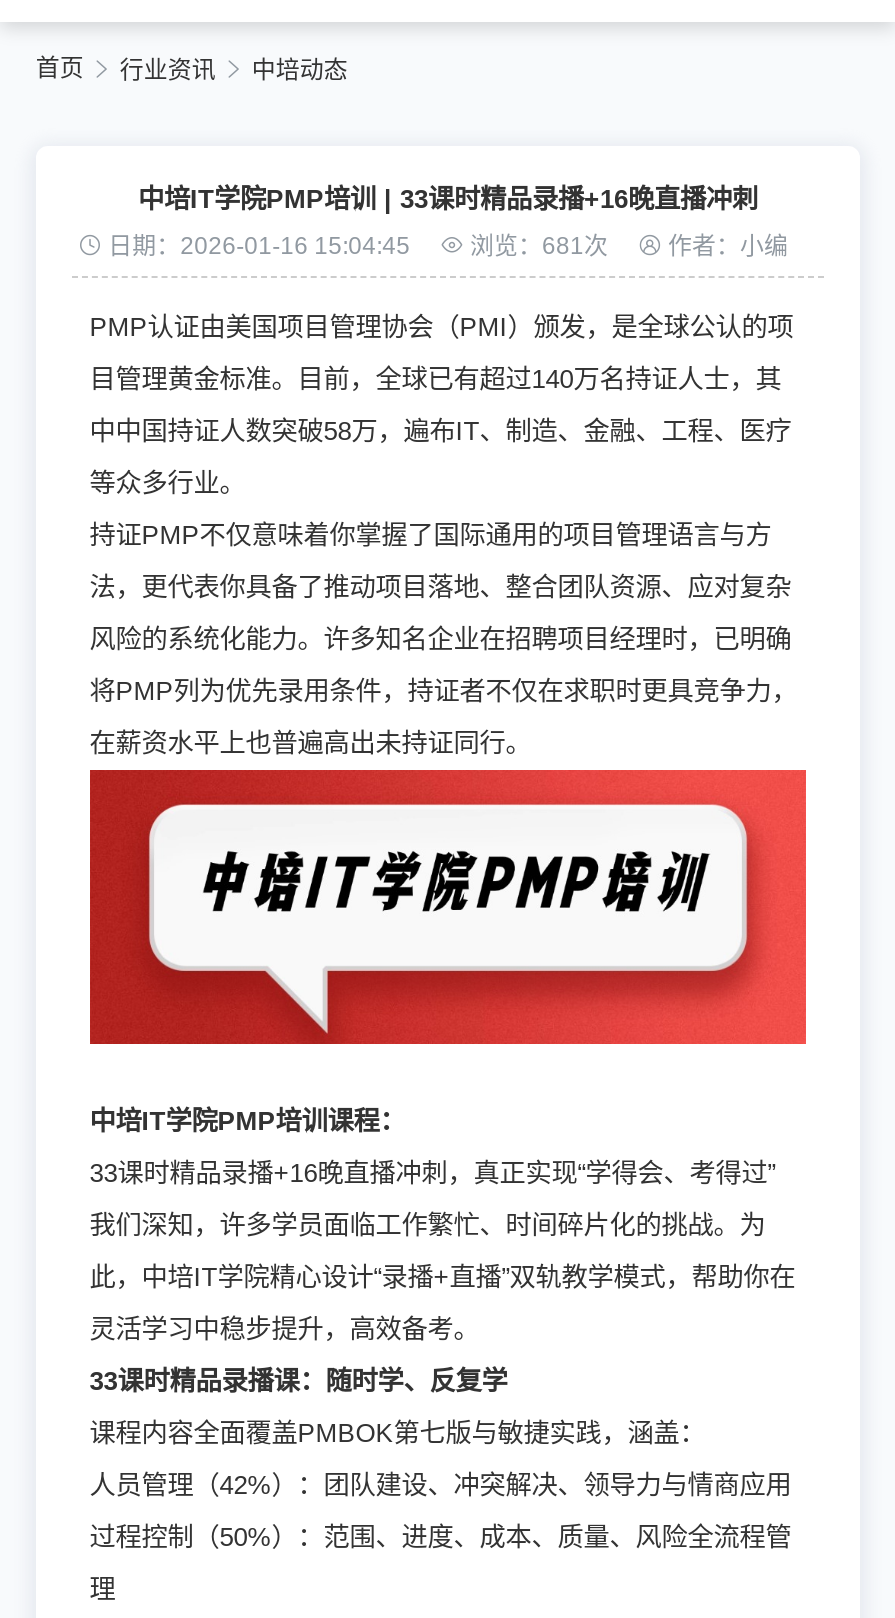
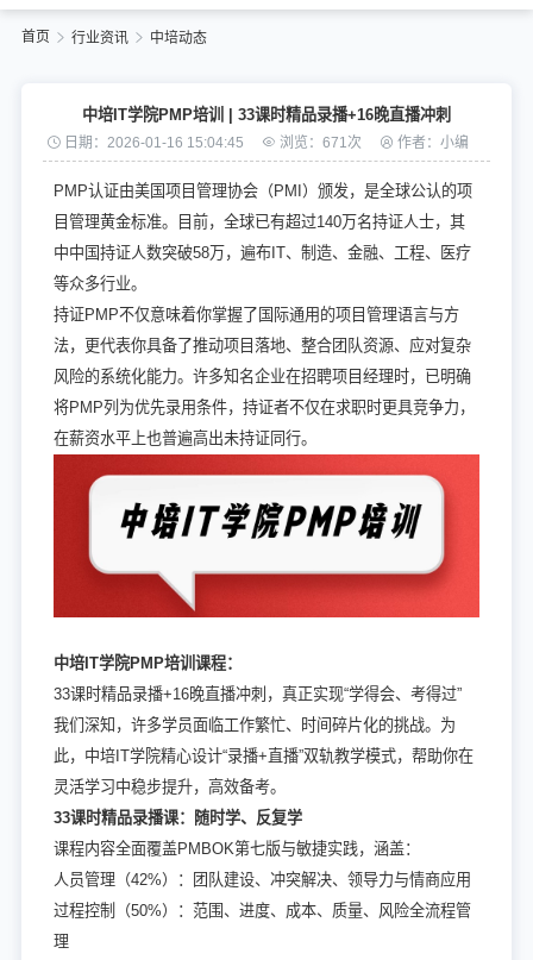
[102,233,788,261] 日期：2026-01-16 15:04:45 浏览：681次 作者：小编 -> [61,135,469,151] 日期：2026-01-16 15:04:45 浏览：671次 作者：小编

